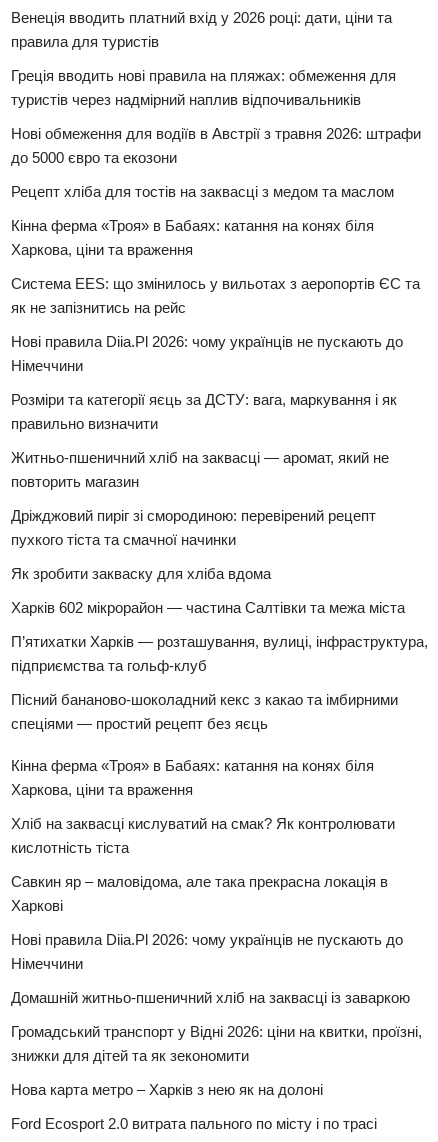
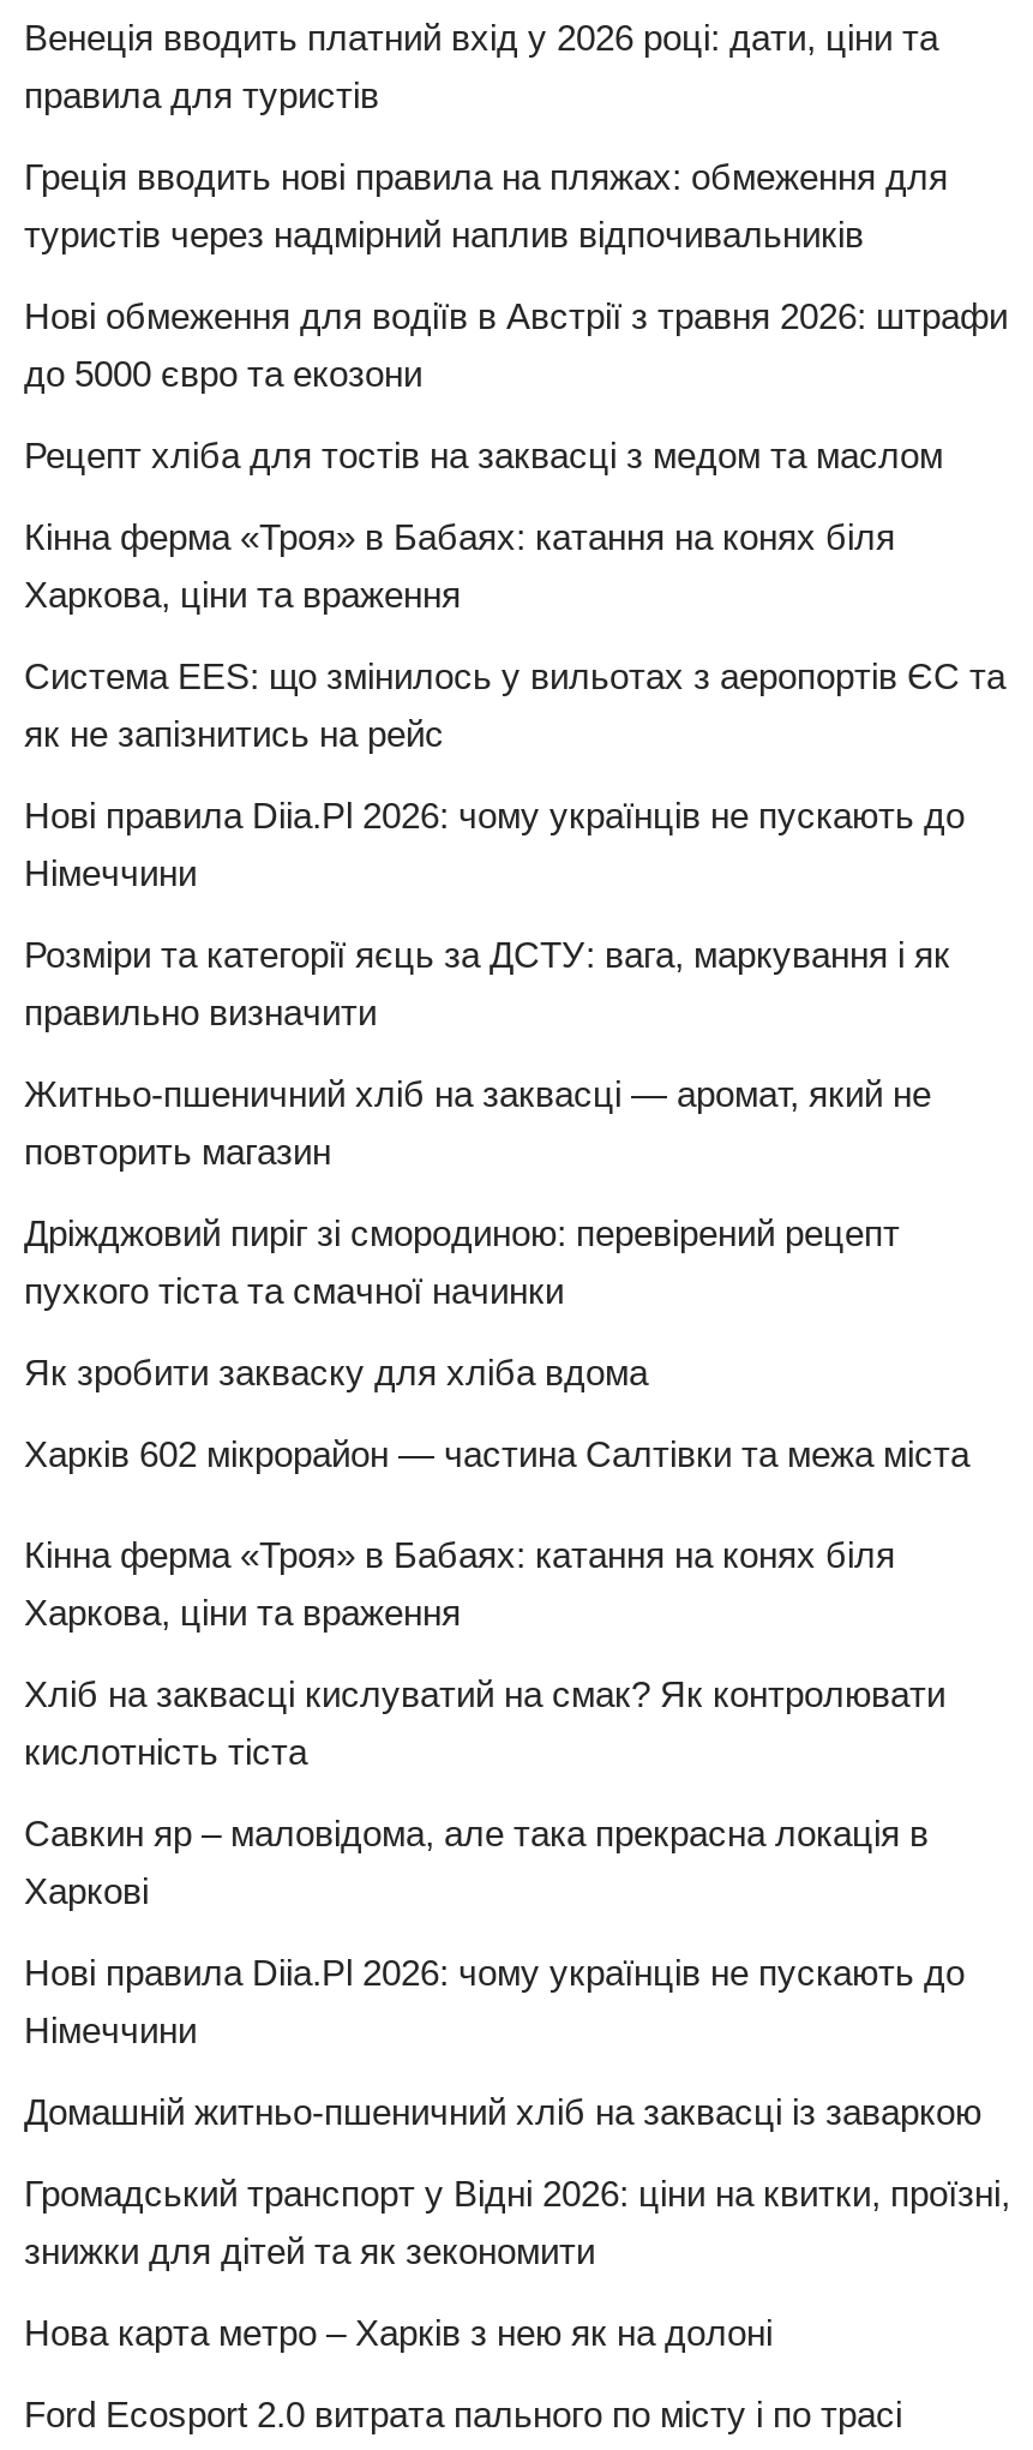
[11,633,428,732] П’ятихатки Харків — розташування, вулиці, інфраструктура, | підприємства та гольф-клуб | Пісний бананово-шоколадний кекс з какао та імбирними | спеціями — простий рецепт без яєць -> none

